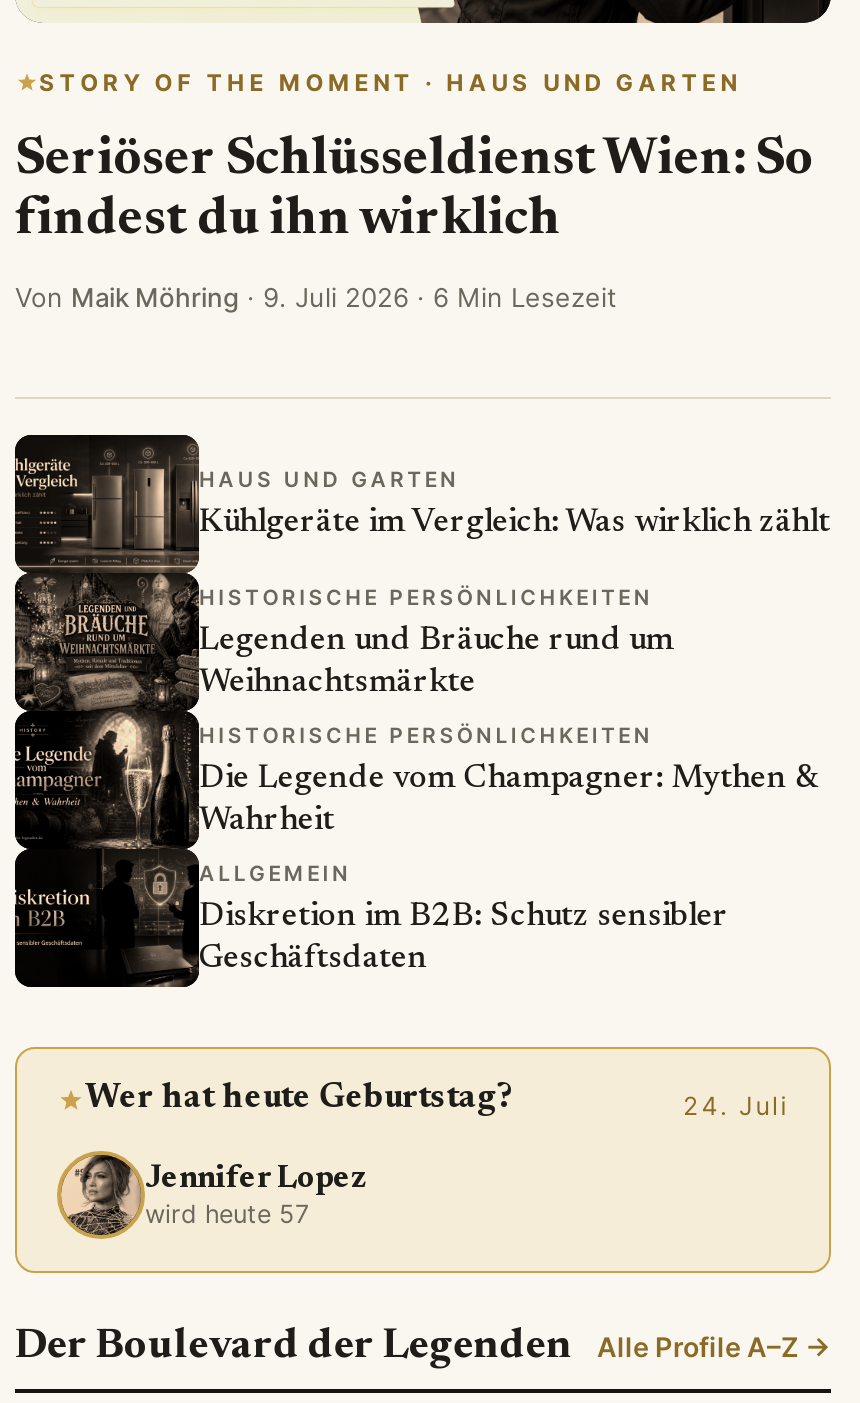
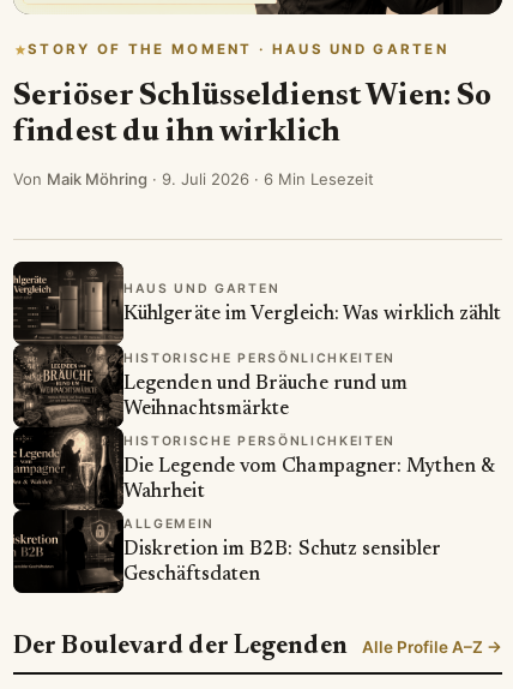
[15,1044,833,1274] [image] | Wer hat heute Geburtstag? | 24. Juli | Jennifer Lopez | wird heute 57 -> none

